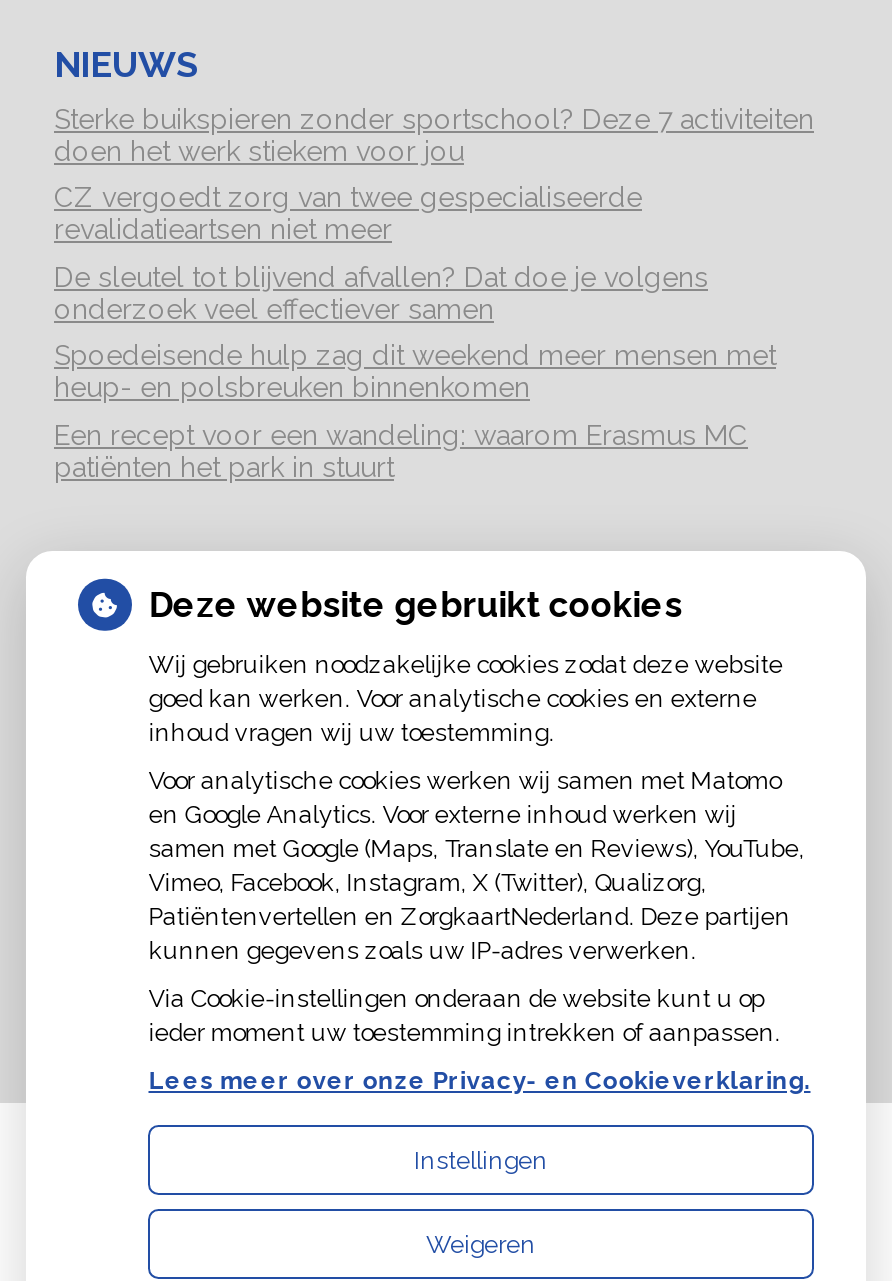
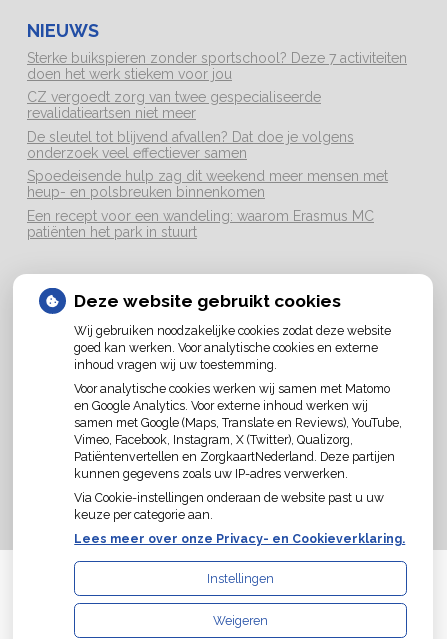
[148,982,780,1046] Via Cookie-instellingen onderaan de website kunt u op | ieder moment uw toestemming intrekken of aanpassen. -> [74,489,384,521] Via Cookie-instellingen onderaan de website past u uw | keuze per categorie aan.

